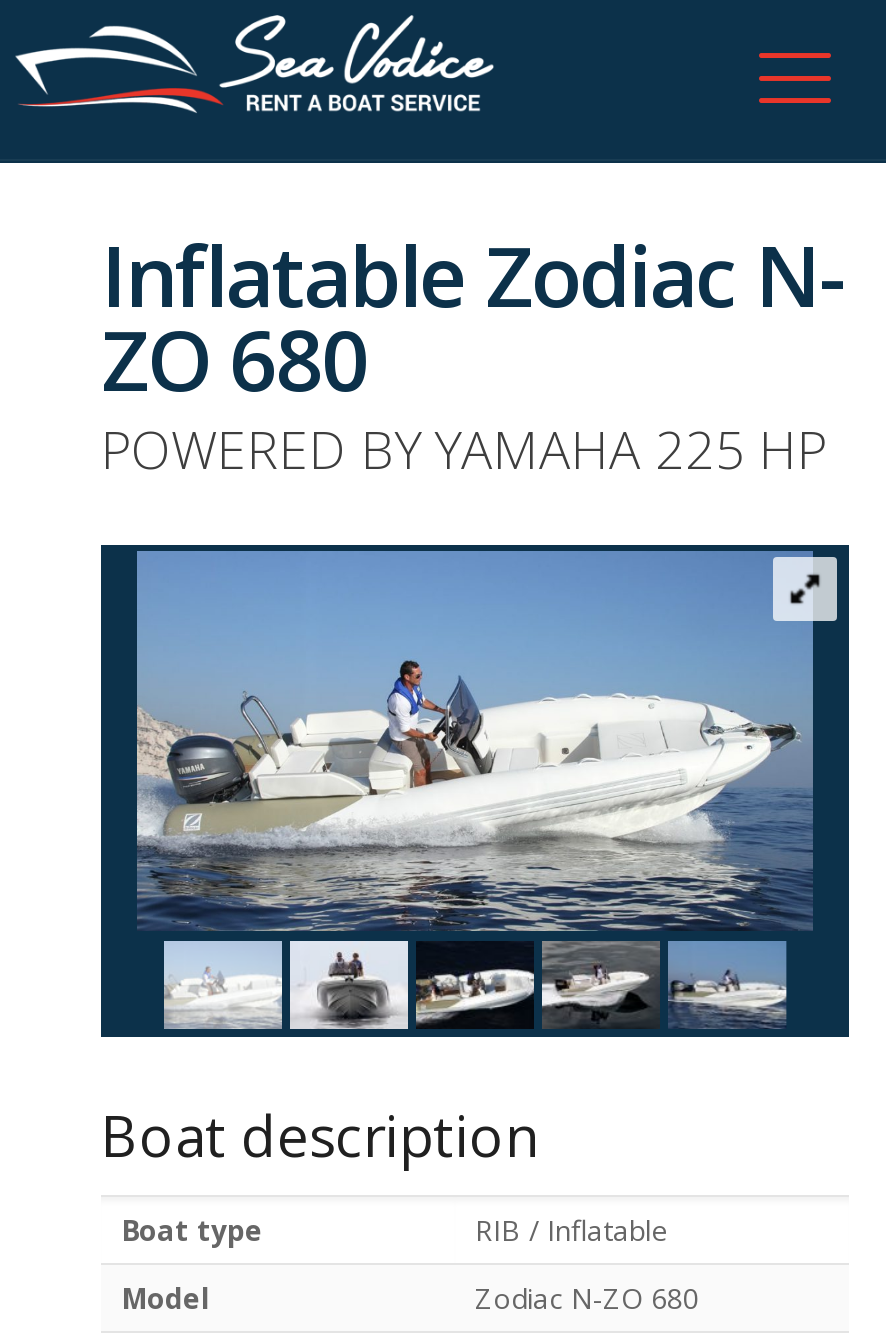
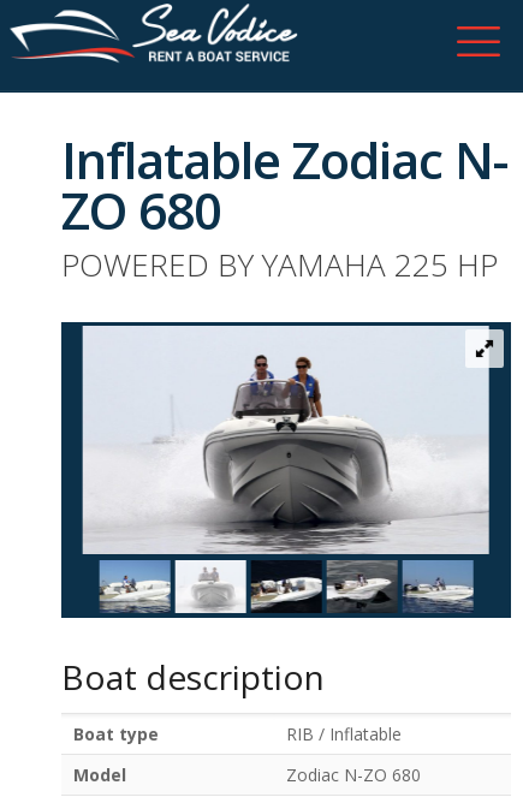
[135,551,813,1029] [image] -> [82,325,489,613] [image]

